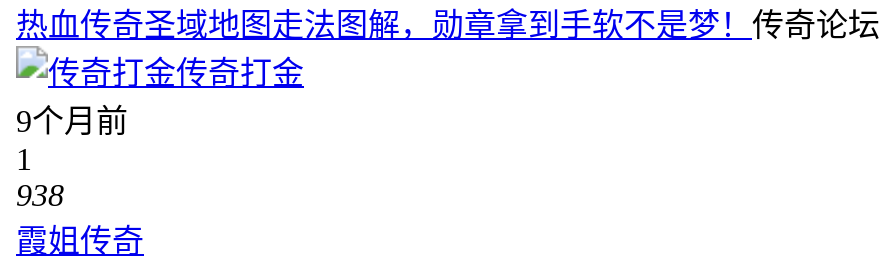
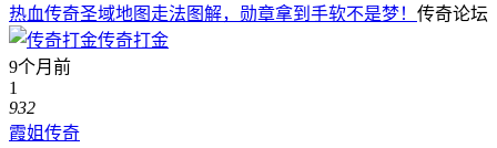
[16,178,64,212] 938 -> [9,98,35,117] 932

